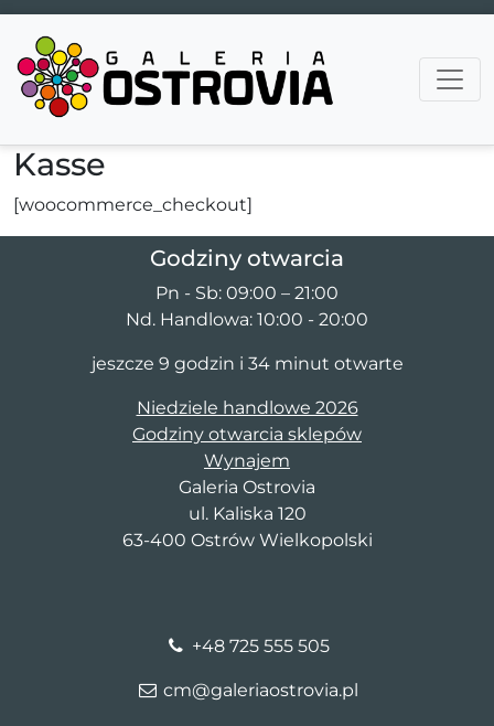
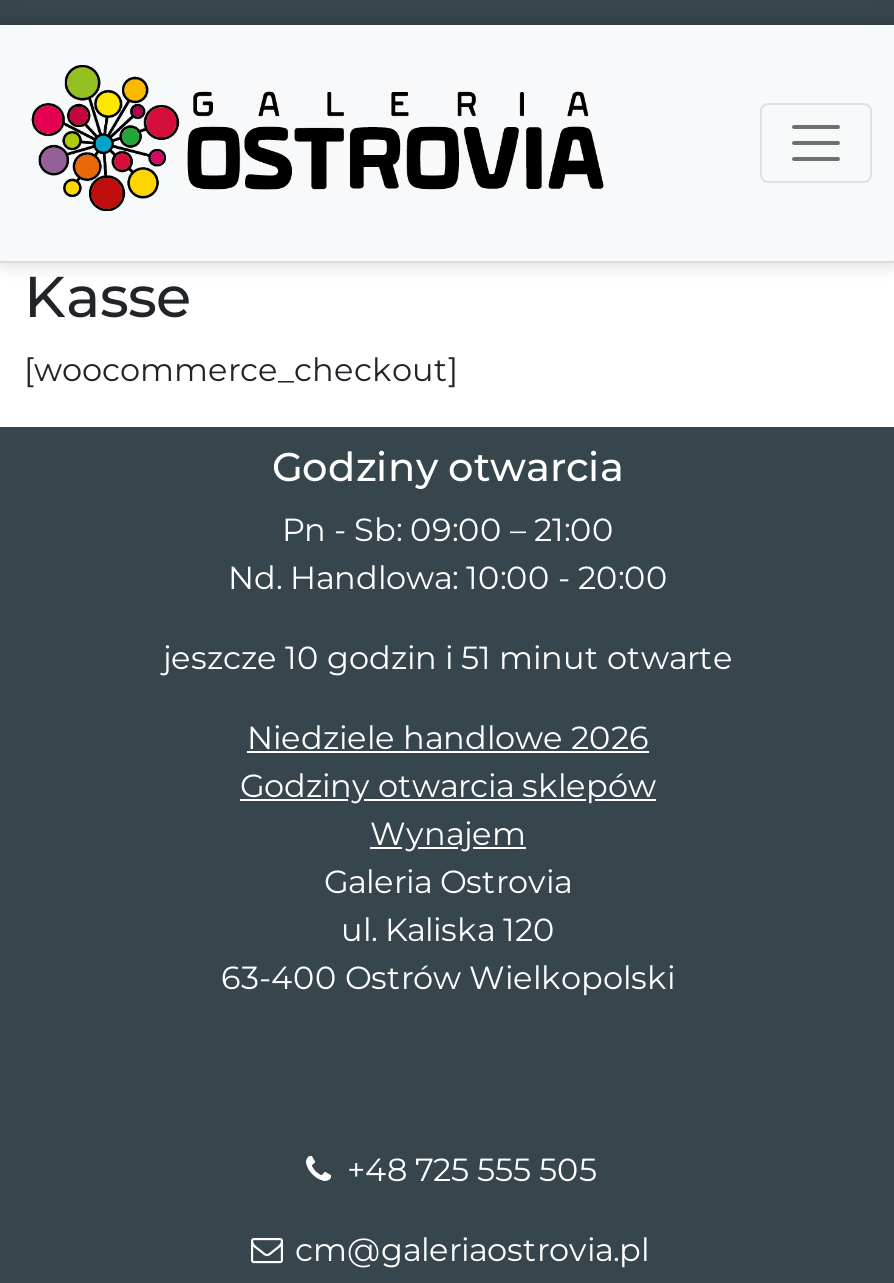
[91,354,403,374] jeszcze 9 godzin i 34 minut otwarte -> [163,640,733,678] jeszcze 10 godzin i 51 minut otwarte

